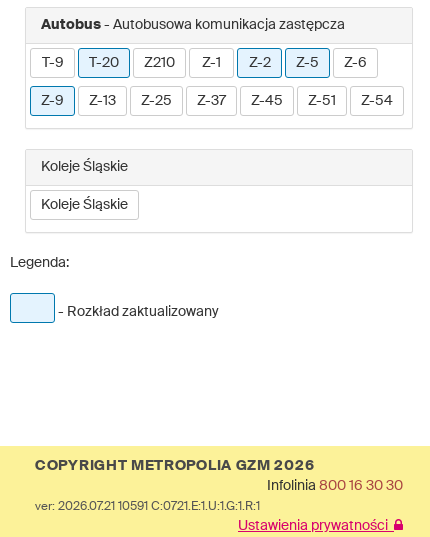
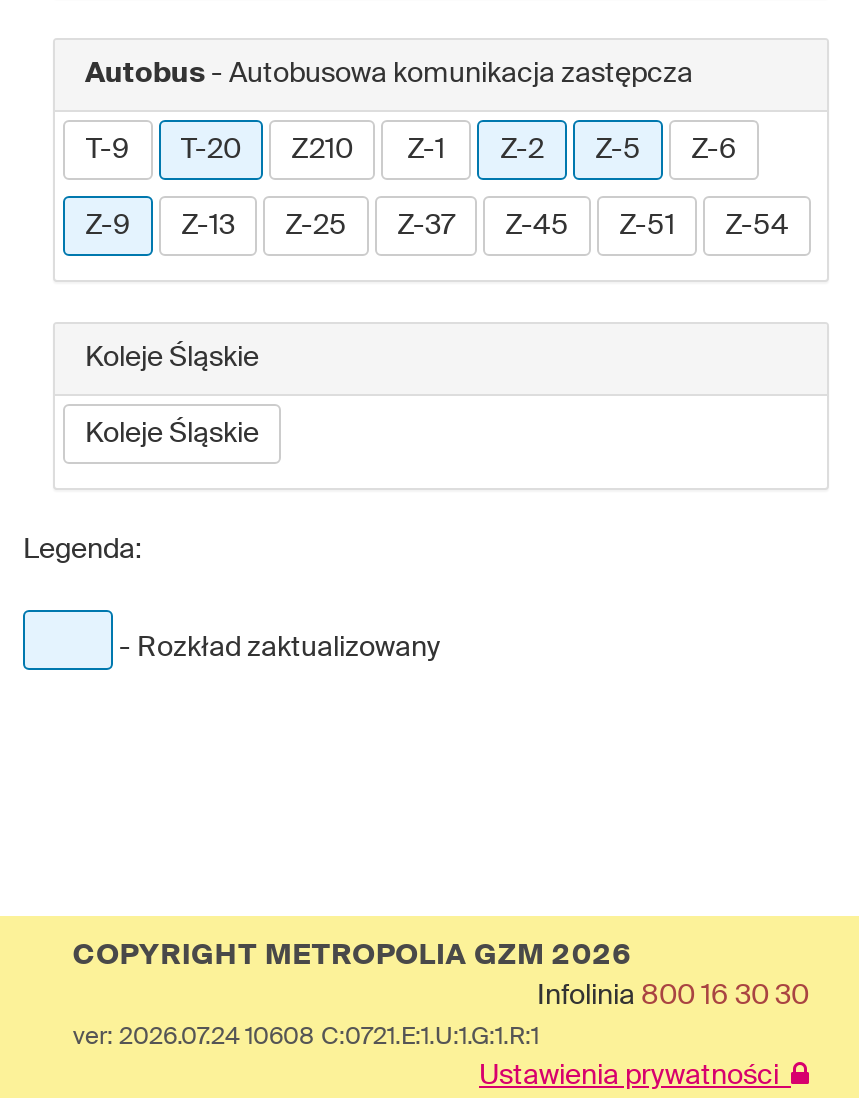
[35,501,260,513] ver: 2026.07.21 10591 C:0721.E:1.U:1.G:1.R:1 -> [73,1026,539,1050] ver: 2026.07.24 10608 C:0721.E:1.U:1.G:1.R:1

